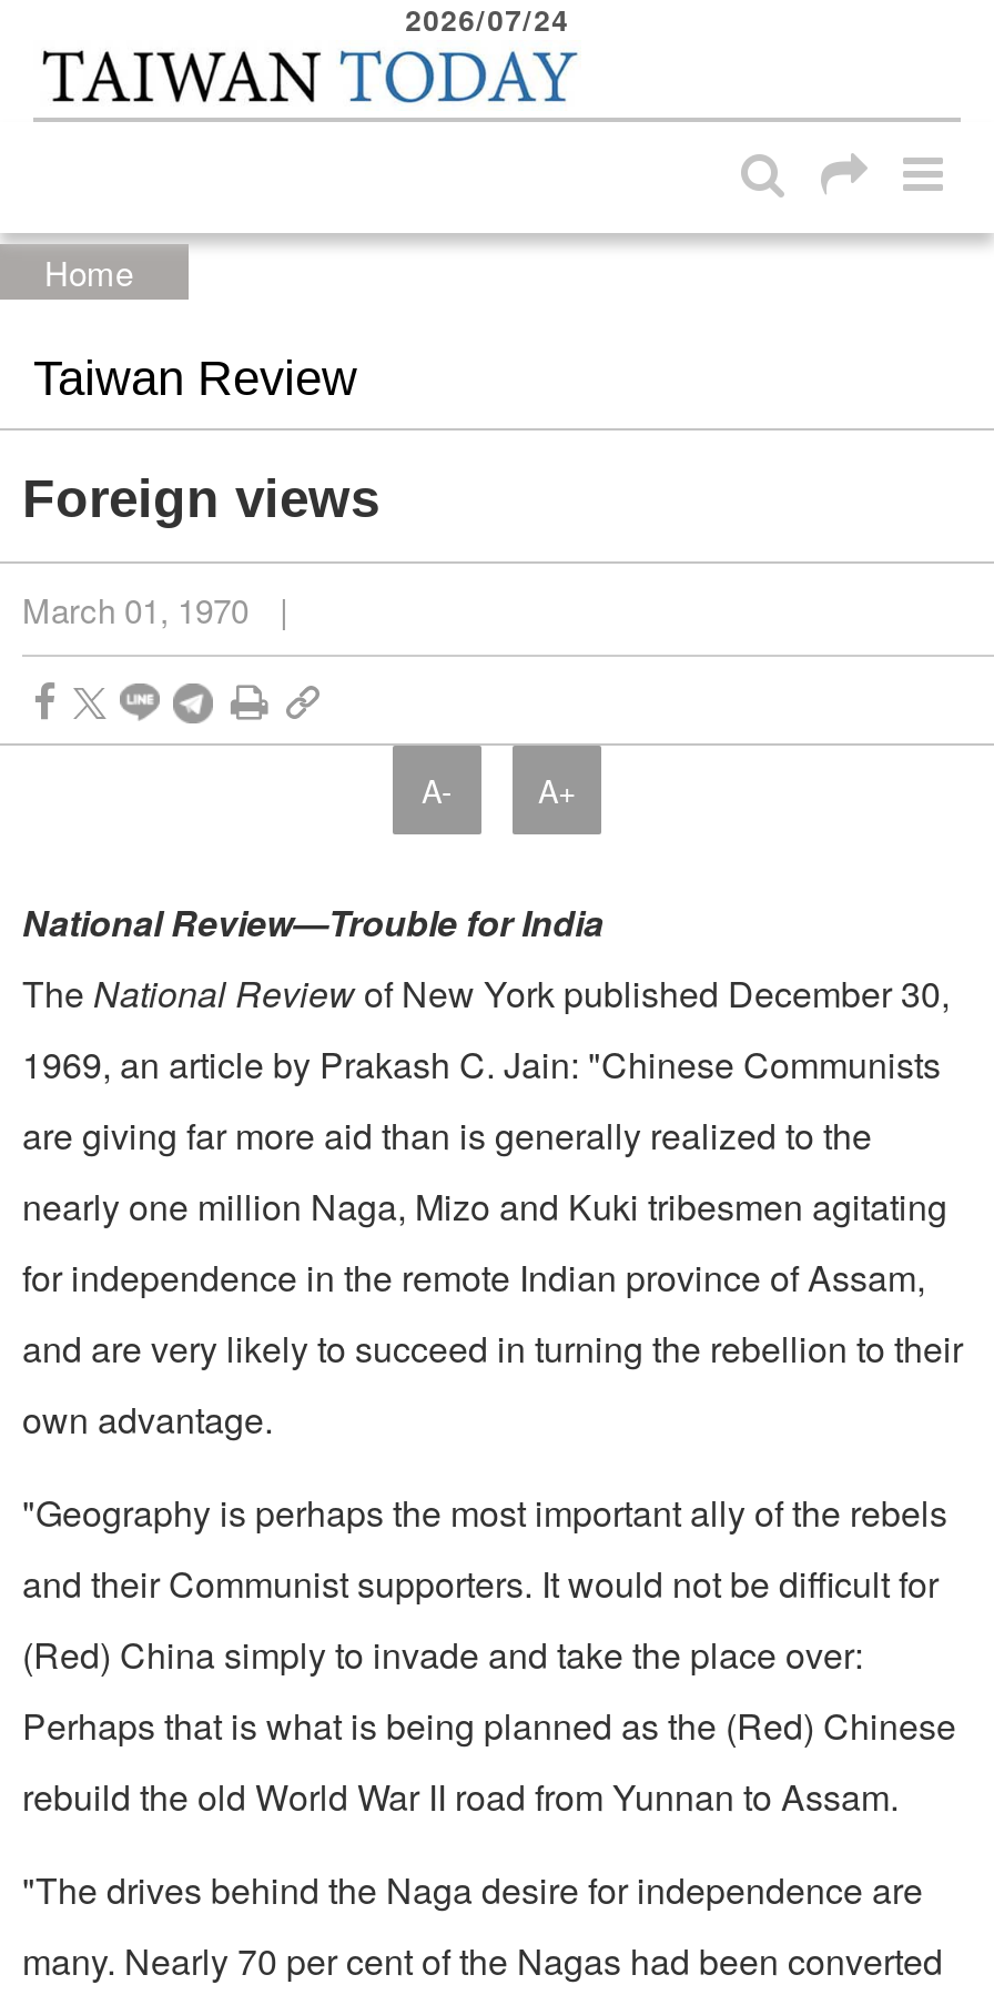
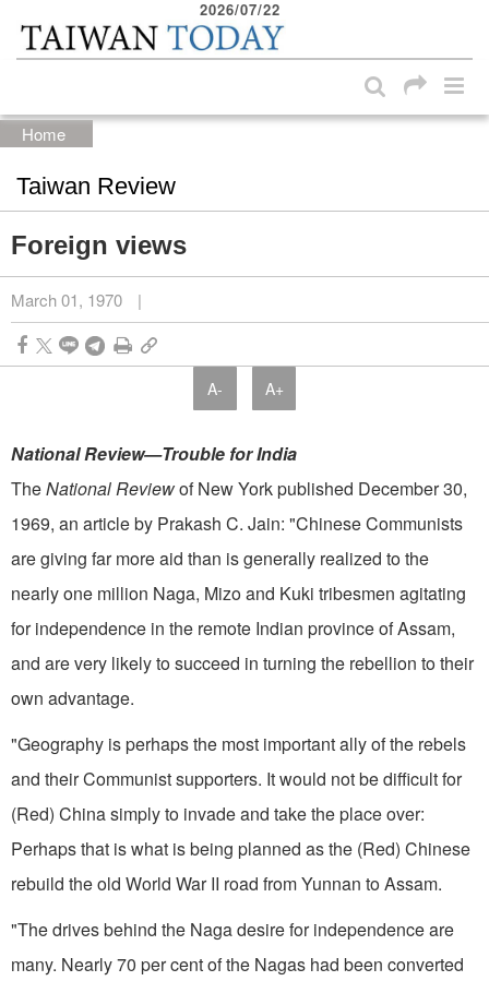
[405,0,569,40] 2026/07/24 -> [199,0,280,20] 2026/07/22

